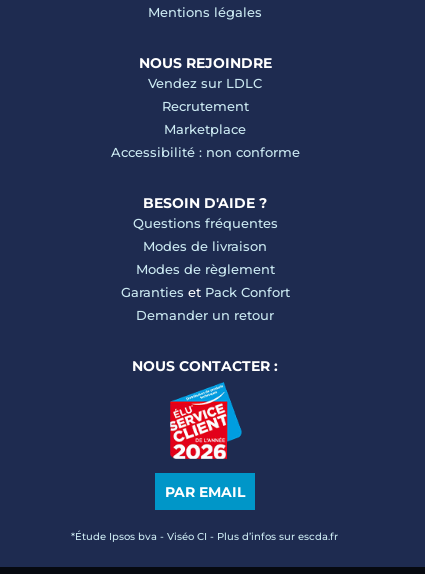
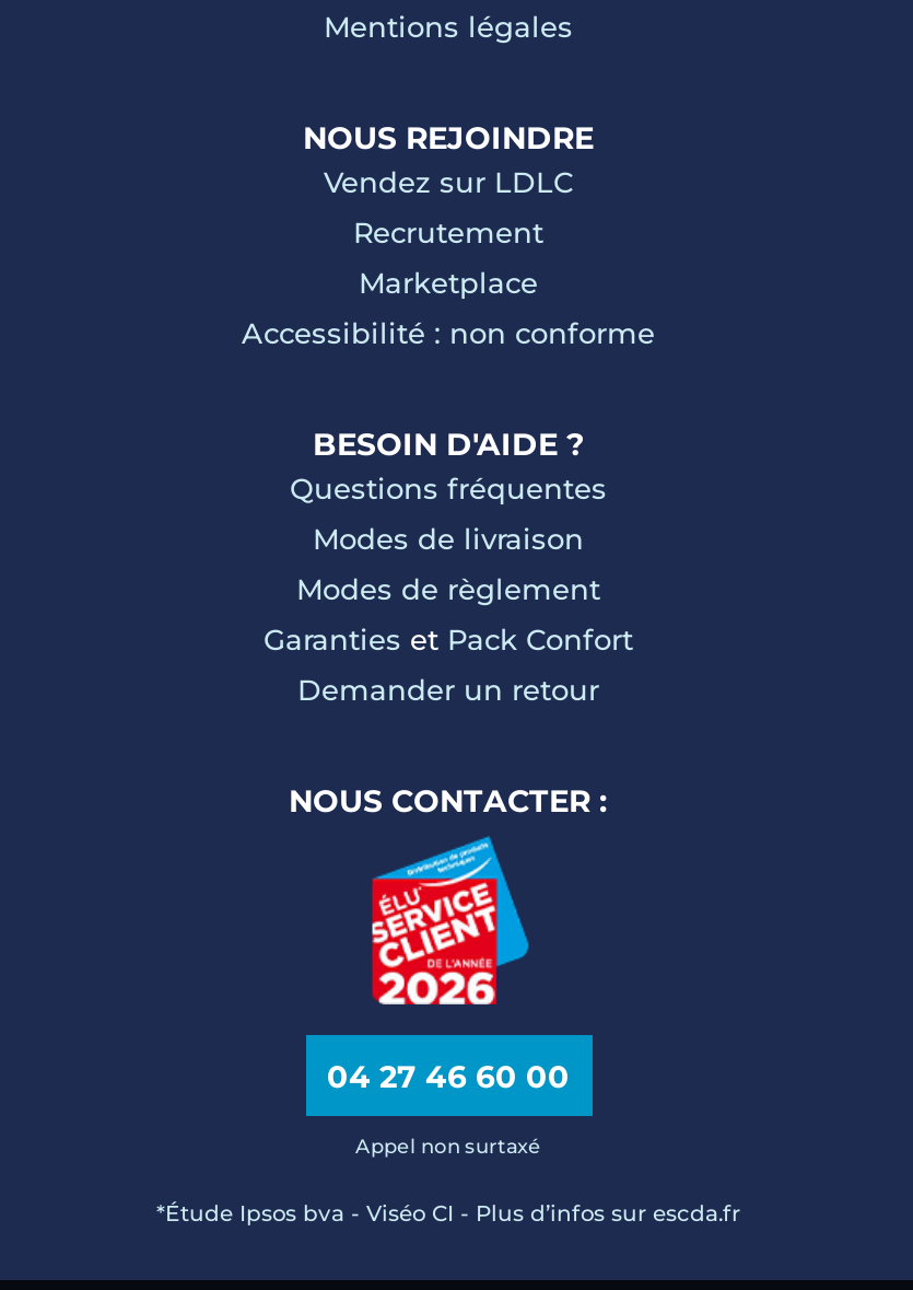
[165,483,245,501] PAR EMAIL -> [327,1057,570,1157] 04 27 46 60 00 | Appel non surtaxé

